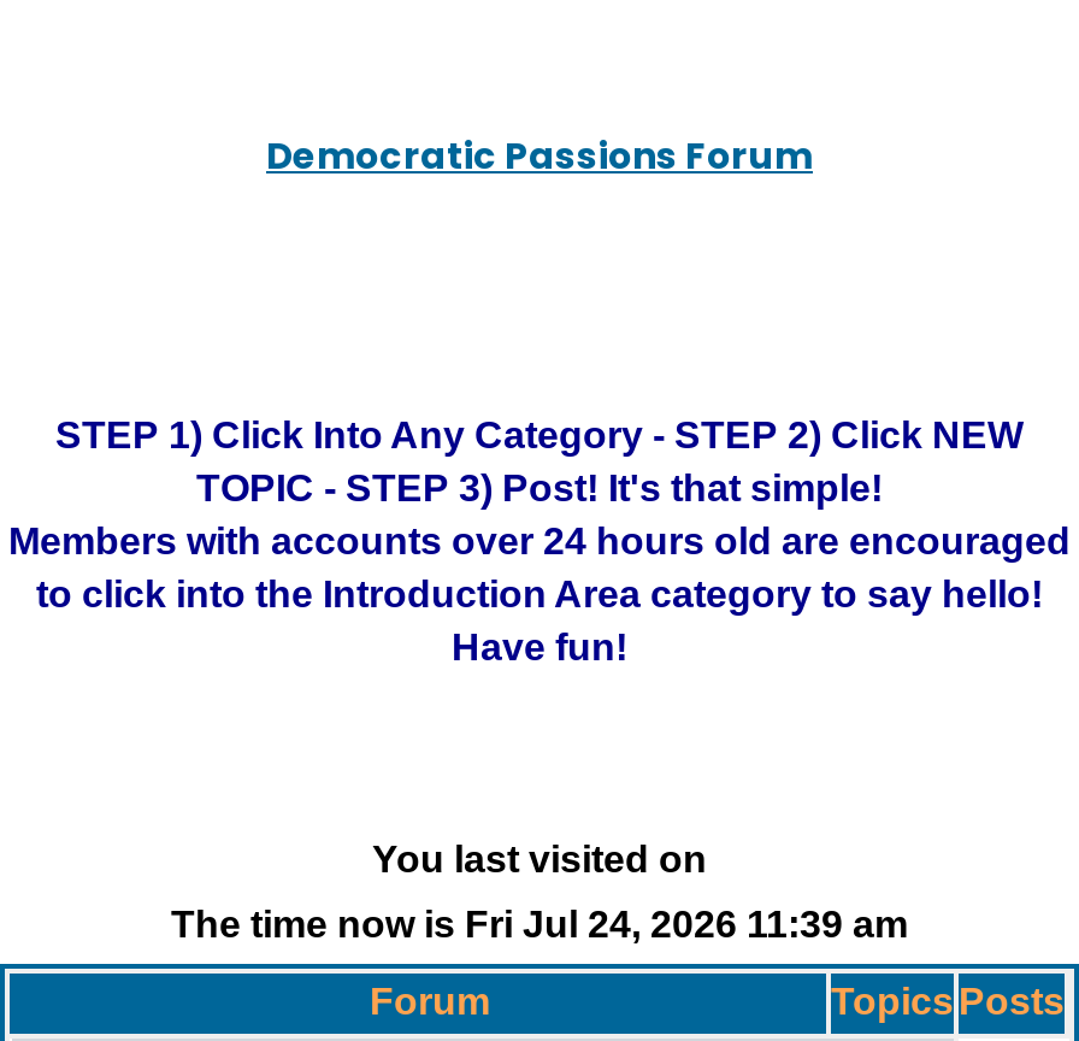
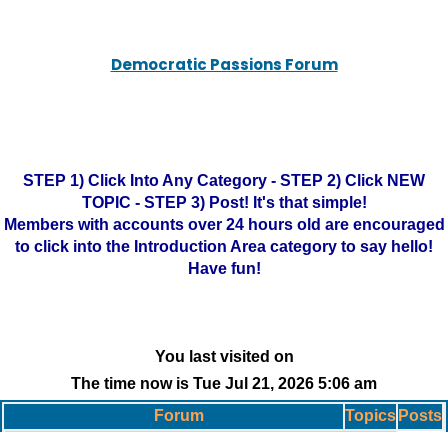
[171,904,908,945] The time now is Fri Jul 24, 2026 11:39 am -> [71,375,377,392] The time now is Tue Jul 21, 2026 5:06 am

